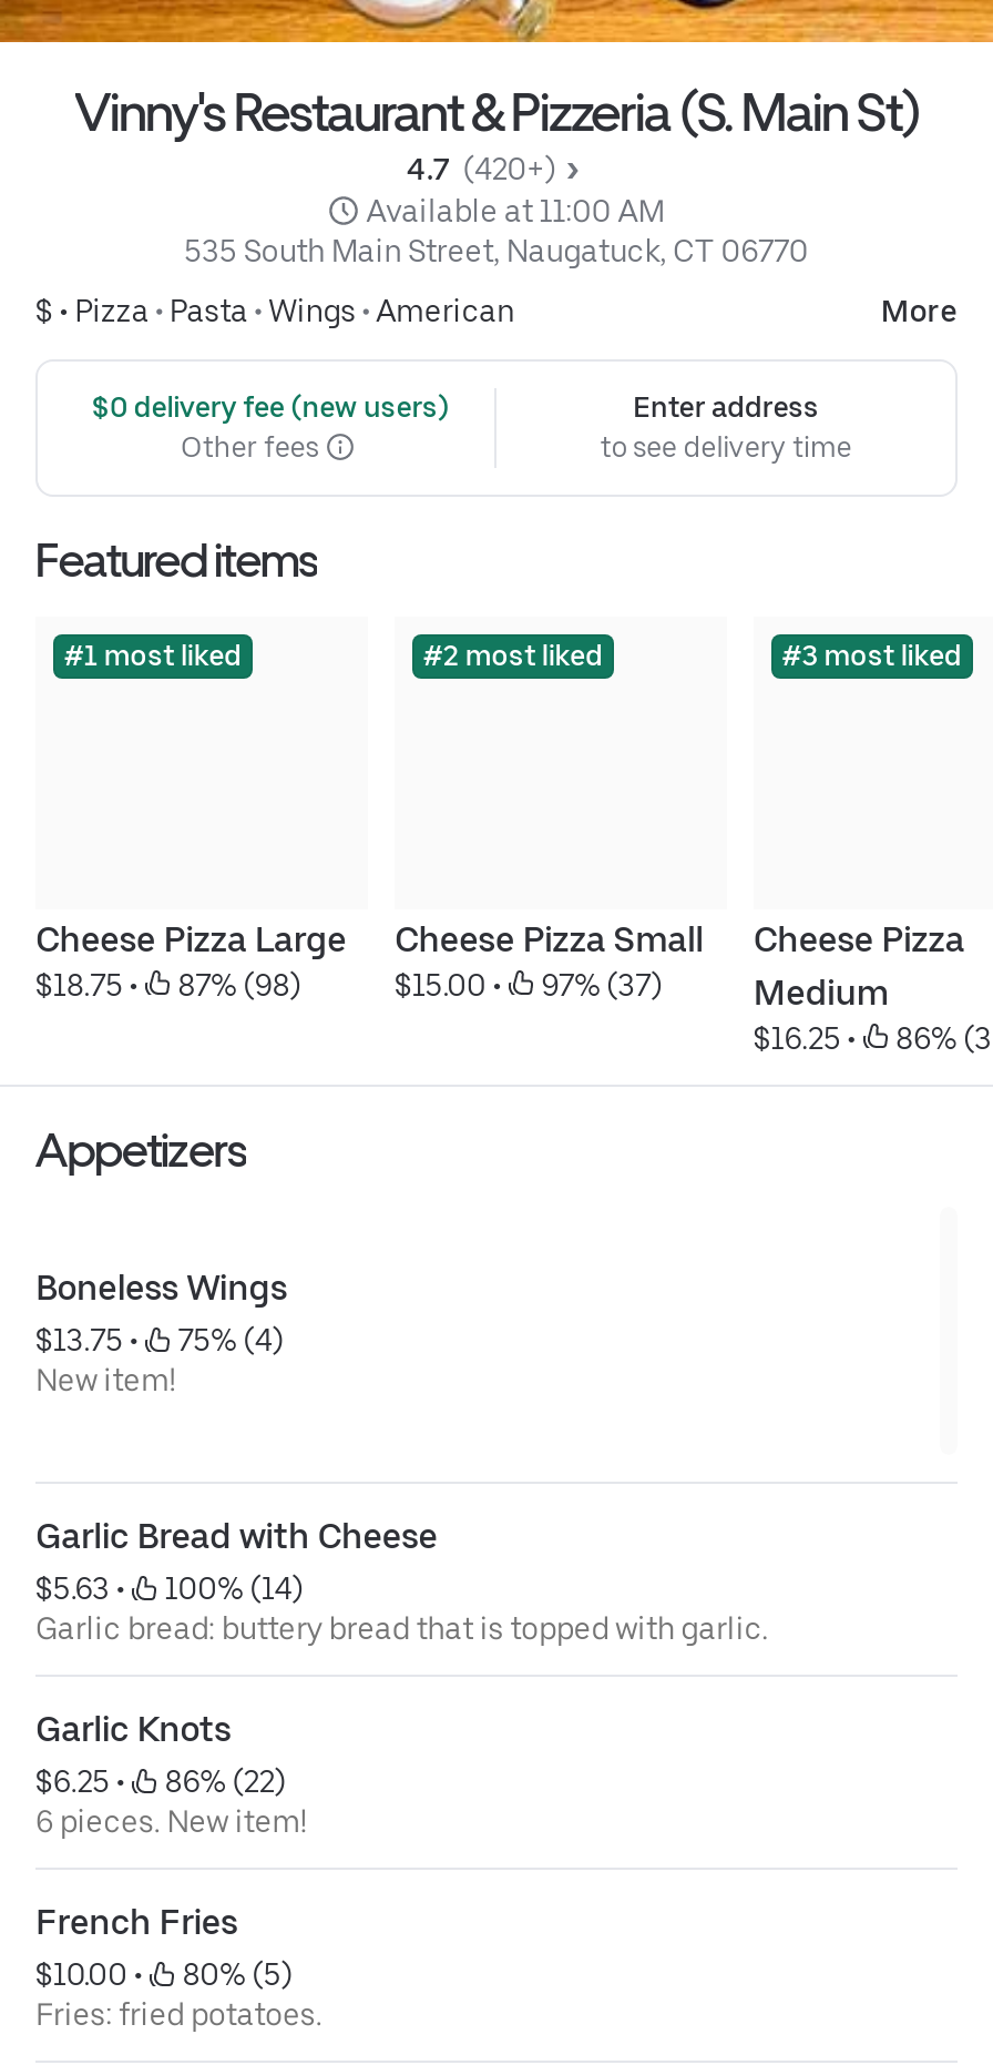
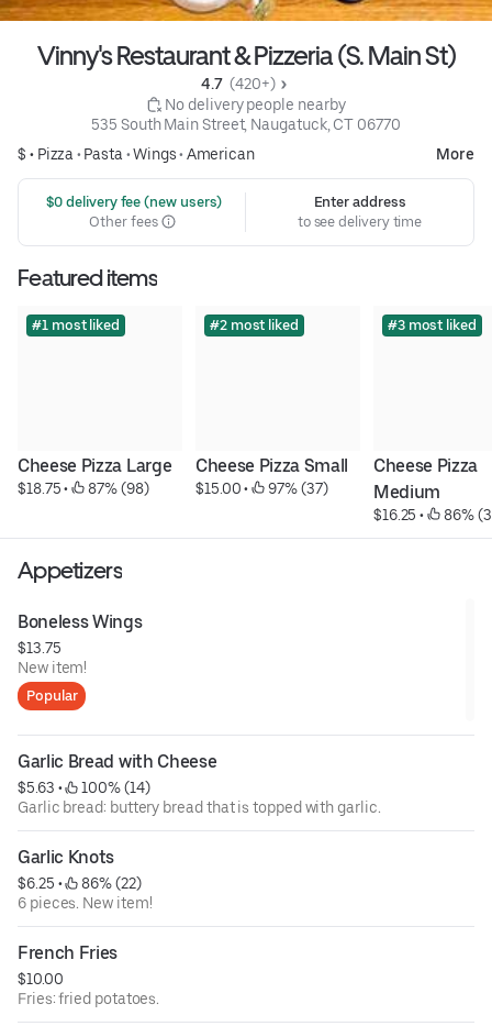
[366,193,664,228] Available at 11:00 AM -> [165,96,345,113] No delivery people nearby
[35,1322,283,1357] $13.75 • | 75% (4) -> [18,639,61,656] $13.75
none -> [26,687,77,704] Popular
[35,1956,292,1992] $10.00 • | 80% (5) -> [18,970,63,987] $10.00

